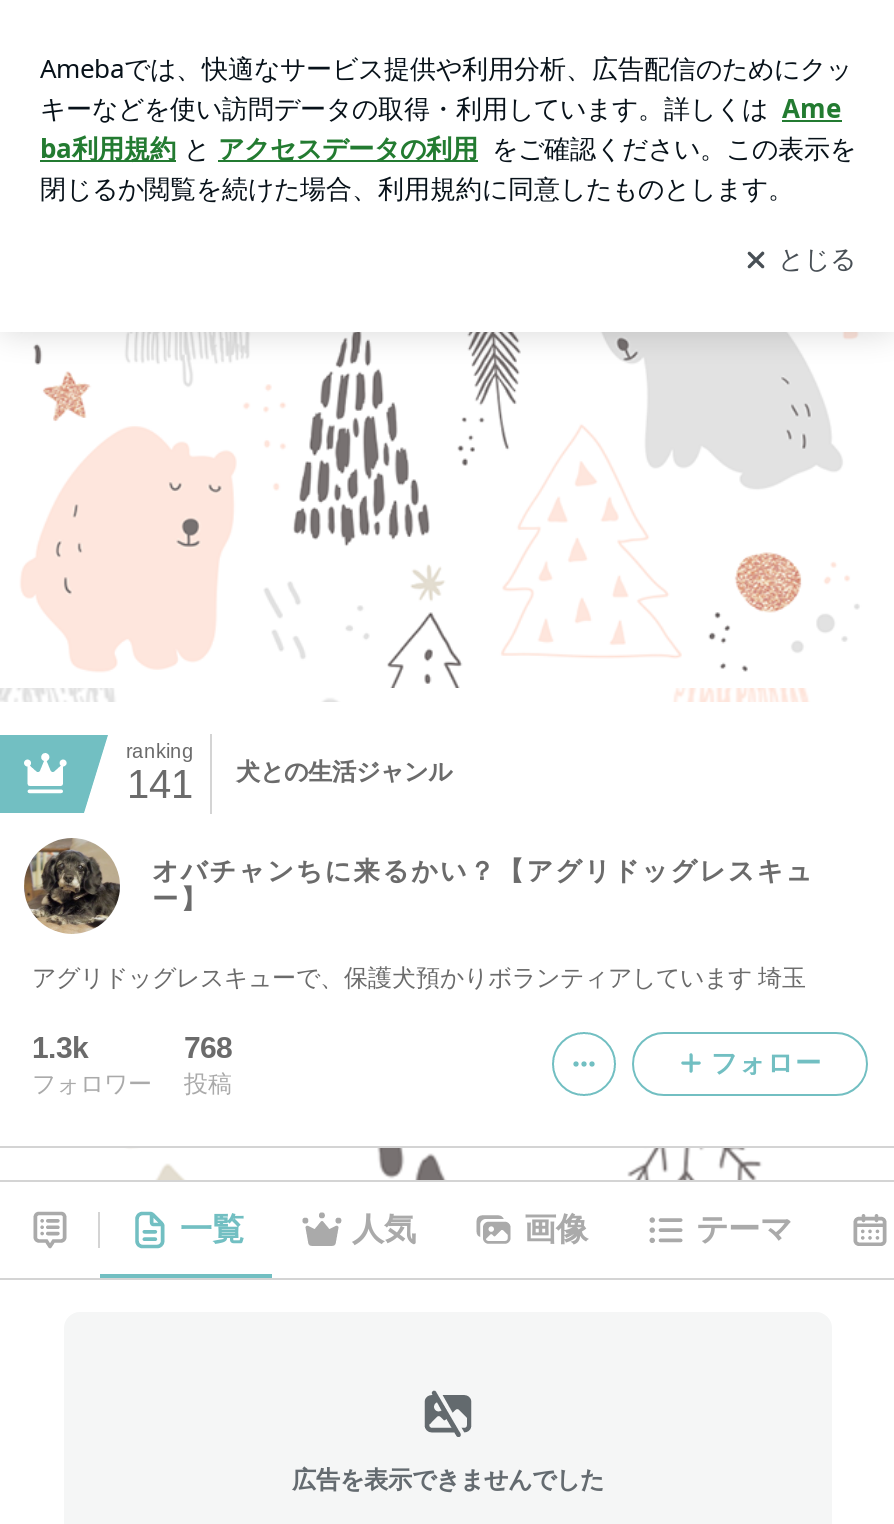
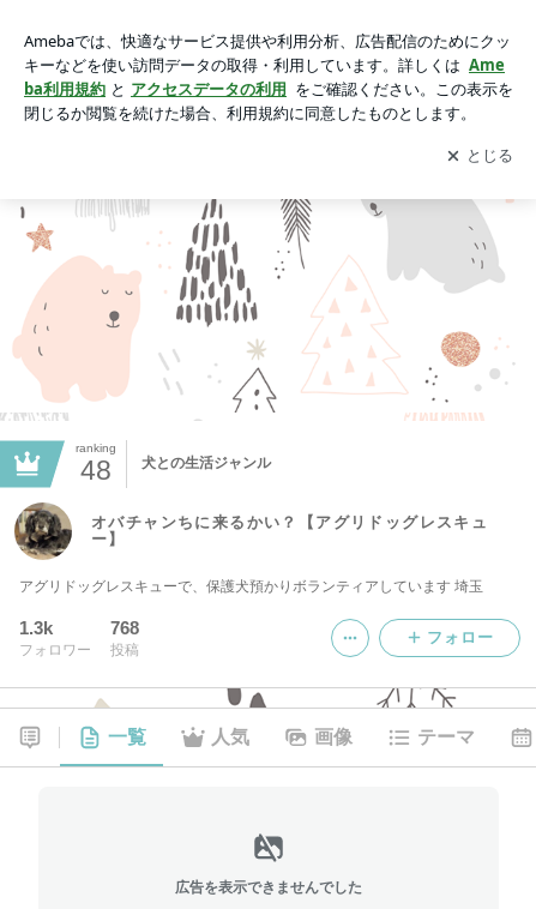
[127,759,452,806] 141 犬との生活ジャンル -> [80,455,271,486] 48 犬との生活ジャンル

